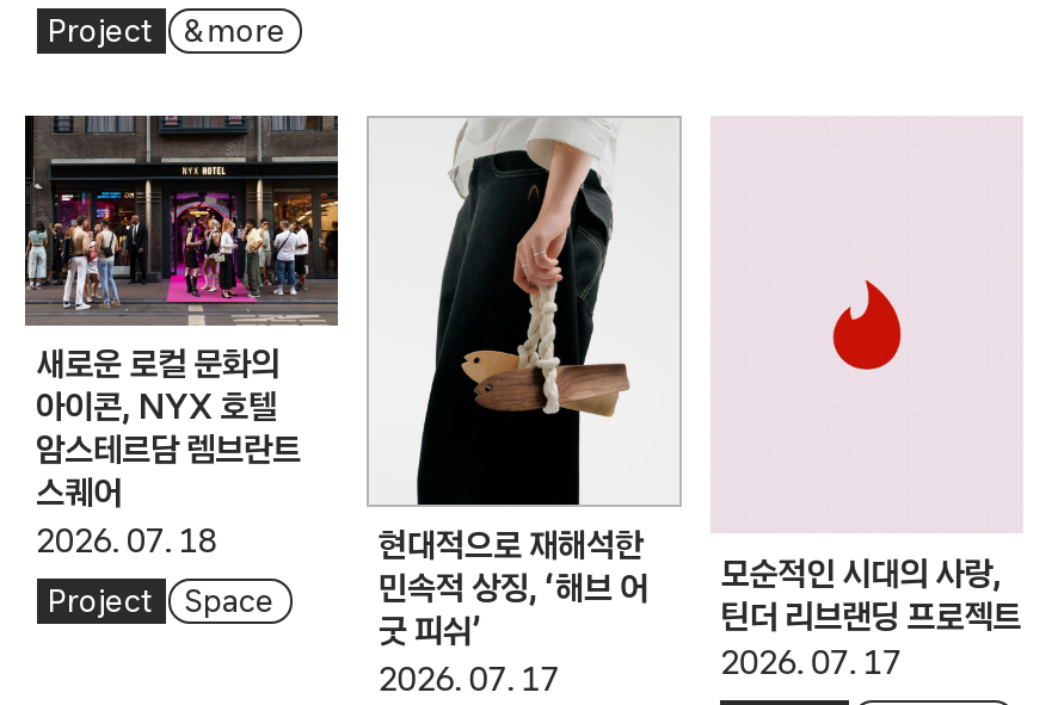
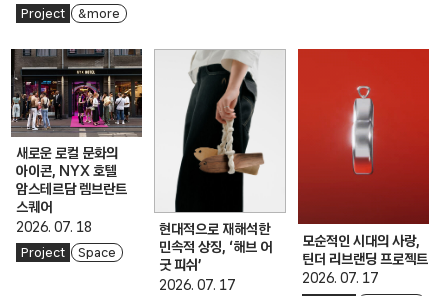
none -> [297,48,430,225] [image]

